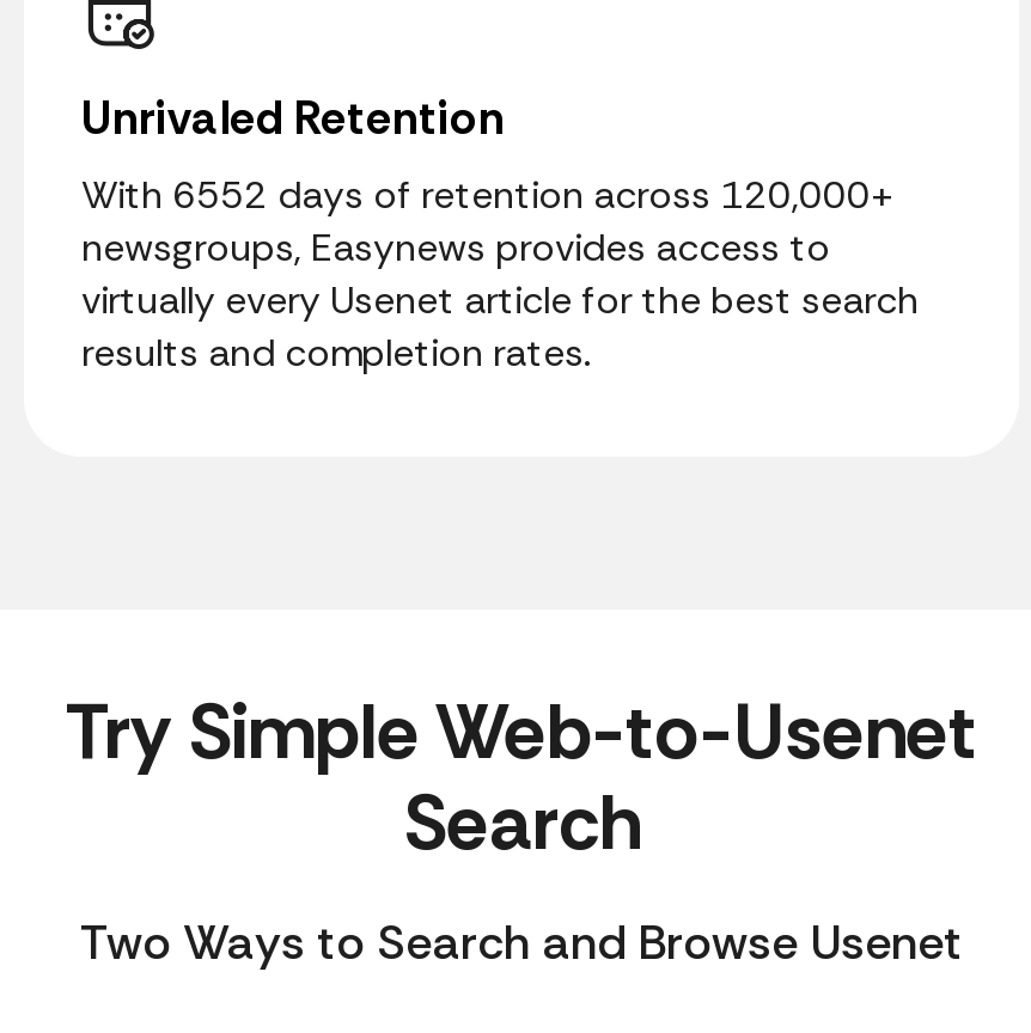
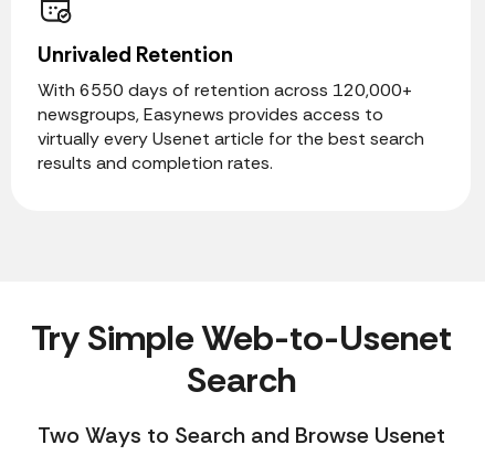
[81,170,892,220] With 6552 days of retention across 120,000+ -> [38,78,412,101] With 6550 days of retention across 120,000+

